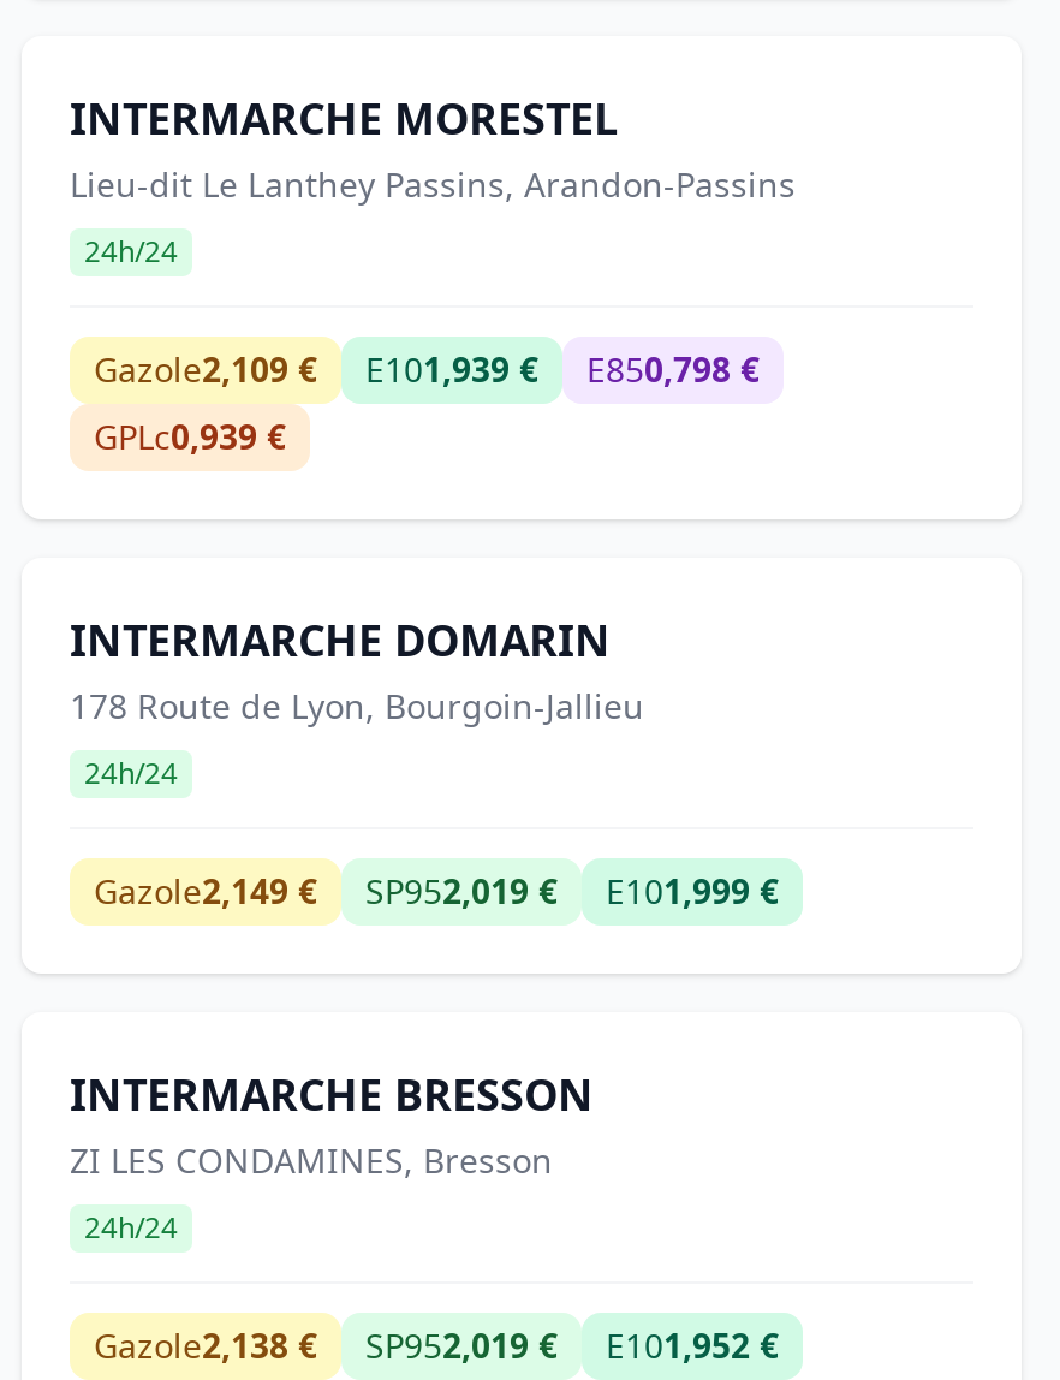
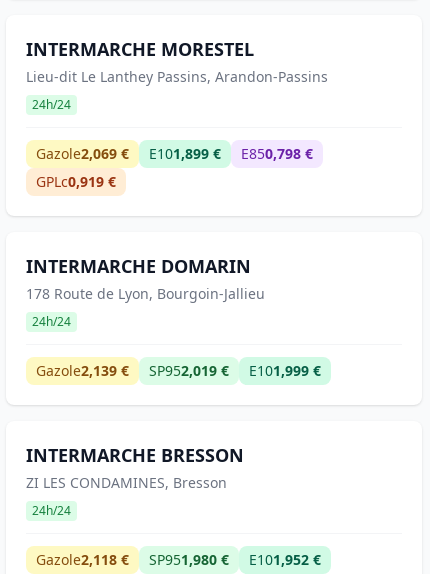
[94,346,317,392] Gazole2,109 € -> [36,144,129,163] Gazole2,069 €
[365,346,538,392] E101,939 € -> [149,144,221,163] E101,899 €
[94,414,286,459] GPLc0,939 € -> [36,172,116,191] GPLc0,919 €
[94,868,779,914] Gazole2,149 € SP952,019 € E101,999 € -> [36,361,321,380] Gazole2,139 € SP952,019 € E101,999 €
[94,1322,317,1368] Gazole2,138 € -> [36,550,129,569] Gazole2,118 €
[365,1322,558,1368] SP952,019 € -> [149,550,229,569] SP951,980 €

